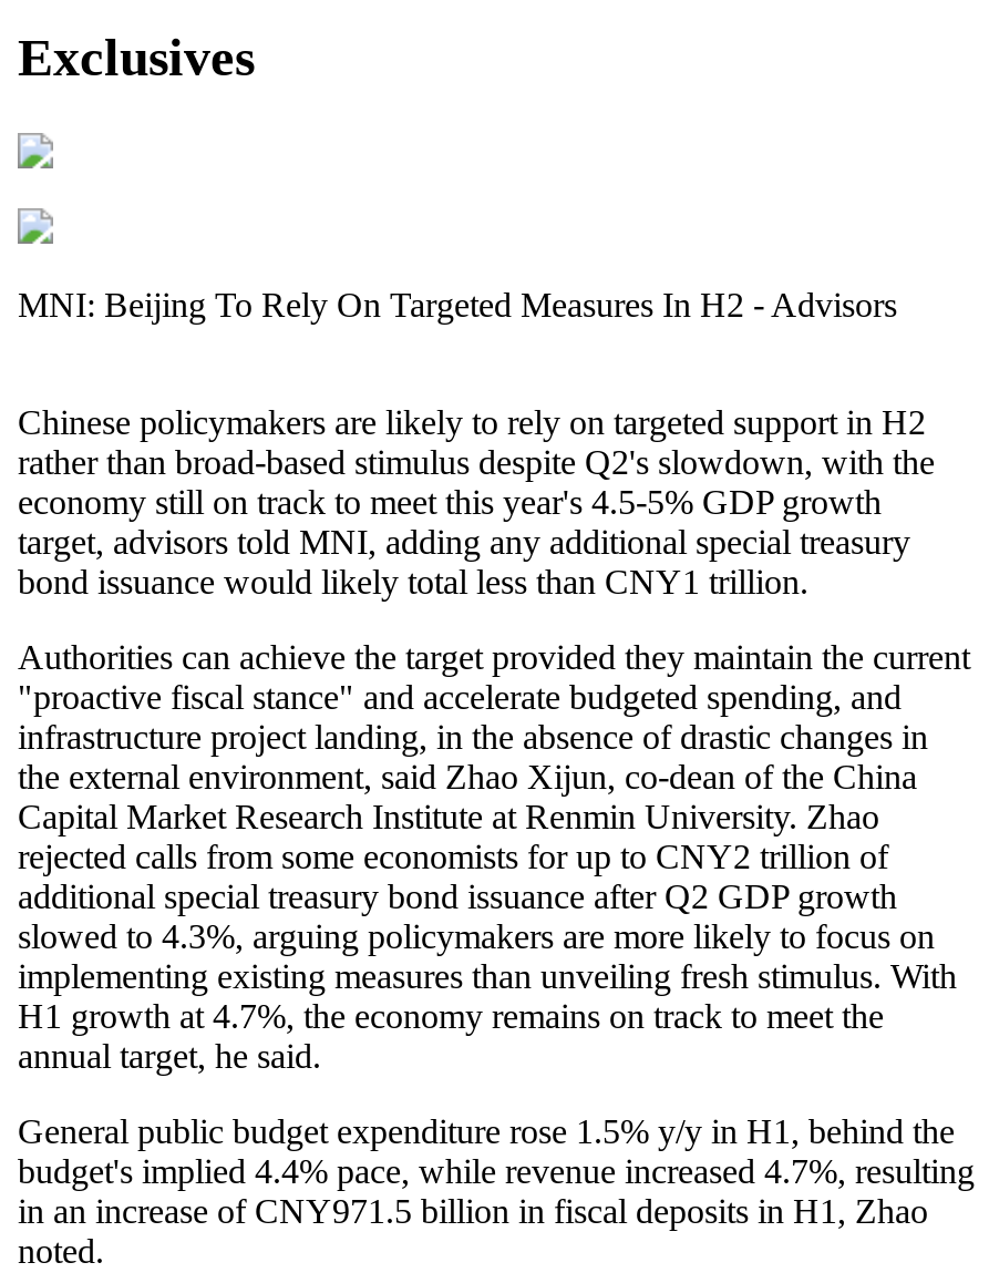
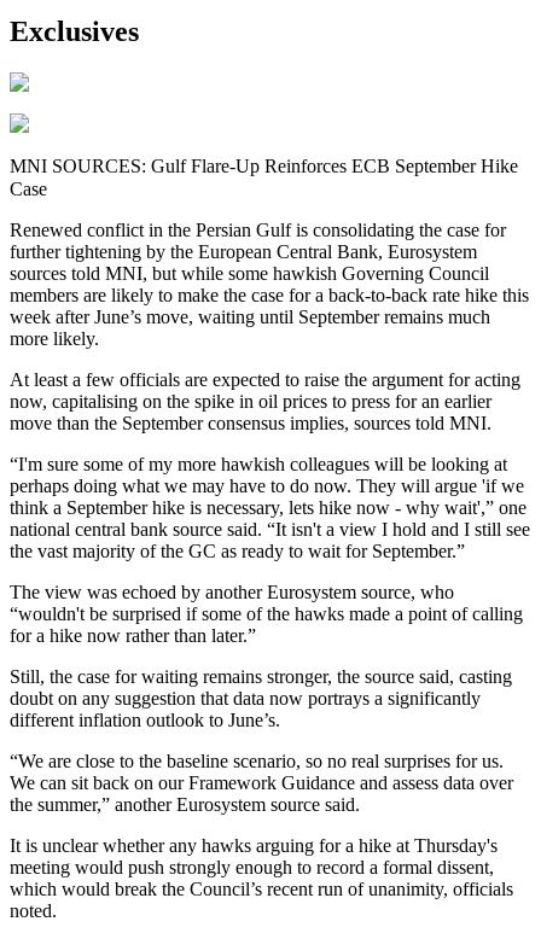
[18,286,975,1231] MNI: Beijing To Rely On Targeted Measures In H2 - Advisors | Chinese policymakers are likely to rely on targeted support in H2 | rather than broad-based stimulus despite Q2's slowdown, with the | economy still on track to meet this year's 4.5-5% GDP growth | target, advisors told MNI, adding any additional special treasury | bond issuance would likely total less than CNY1 trillion. | Authorities can achieve the target provided they maintain the current | "proactive fiscal stance" and accelerate budgeted spending, and | infrastructure project landing, in the absence of drastic changes in | the external environment, said Zhao Xijun, co-dean of the China | Capital Market Research Institute at Renmin University. Zhao | rejected calls from some economists for up to CNY2 trillion of | additional special treasury bond issuance after Q2 GDP growth | slowed to 4.3%, arguing policymakers are more likely to focus on | implementing existing measures than unveiling fresh stimulus. With | H1 growth at 4.7%, the economy remains on track to meet the | annual target, he said. | General public budget expenditure rose 1.5% y/y in H1, behind the | budget's implied 4.4% pace, while revenue increased 4.7%, resulting | in an increase of CNY971.5 billion in fiscal deposits in H1, Zhao -> [10,156,530,900] MNI SOURCES: Gulf Flare-Up Reinforces ECB September Hike | Case | Renewed conflict in the Persian Gulf is consolidating the case for | further tightening by the European Central Bank, Eurosystem | sources told MNI, but while some hawkish Governing Council | members are likely to make the case for a back-to-back rate hike this | week after June’s move, waiting until September remains much | more likely. | At least a few officials are expected to raise the argument for acting | now, capitalising on the spike in oil prices to press for an earlier | move than the September consensus implies, sources told MNI. | “I'm sure some of my more hawkish colleagues will be looking at | perhaps doing what we may have to do now. They will argue 'if we | think a September hike is necessary, lets hike now - why wait',” one | national central bank source said. “It isn't a view I hold and I still see | the vast majority of the GC as ready to wait for September.” | The view was echoed by another Eurosystem source, who | “wouldn't be surprised if some of the hawks made a point of calling | for a hike now rather than later.” | Still, the case for waiting remains stronger, the source said, casting | doubt on any suggestion that data now portrays a significantly | different inflation outlook to June’s. | “We are close to the baseline scenario, so no real surprises for us. | We can sit back on our Framework Guidance and assess data over | the summer,” another Eurosystem source said. | It is unclear whether any hawks arguing for a hike at Thursday's | meeting would push strongly enough to record a formal dissent, | which would break the Council’s recent run of unanimity, officials

